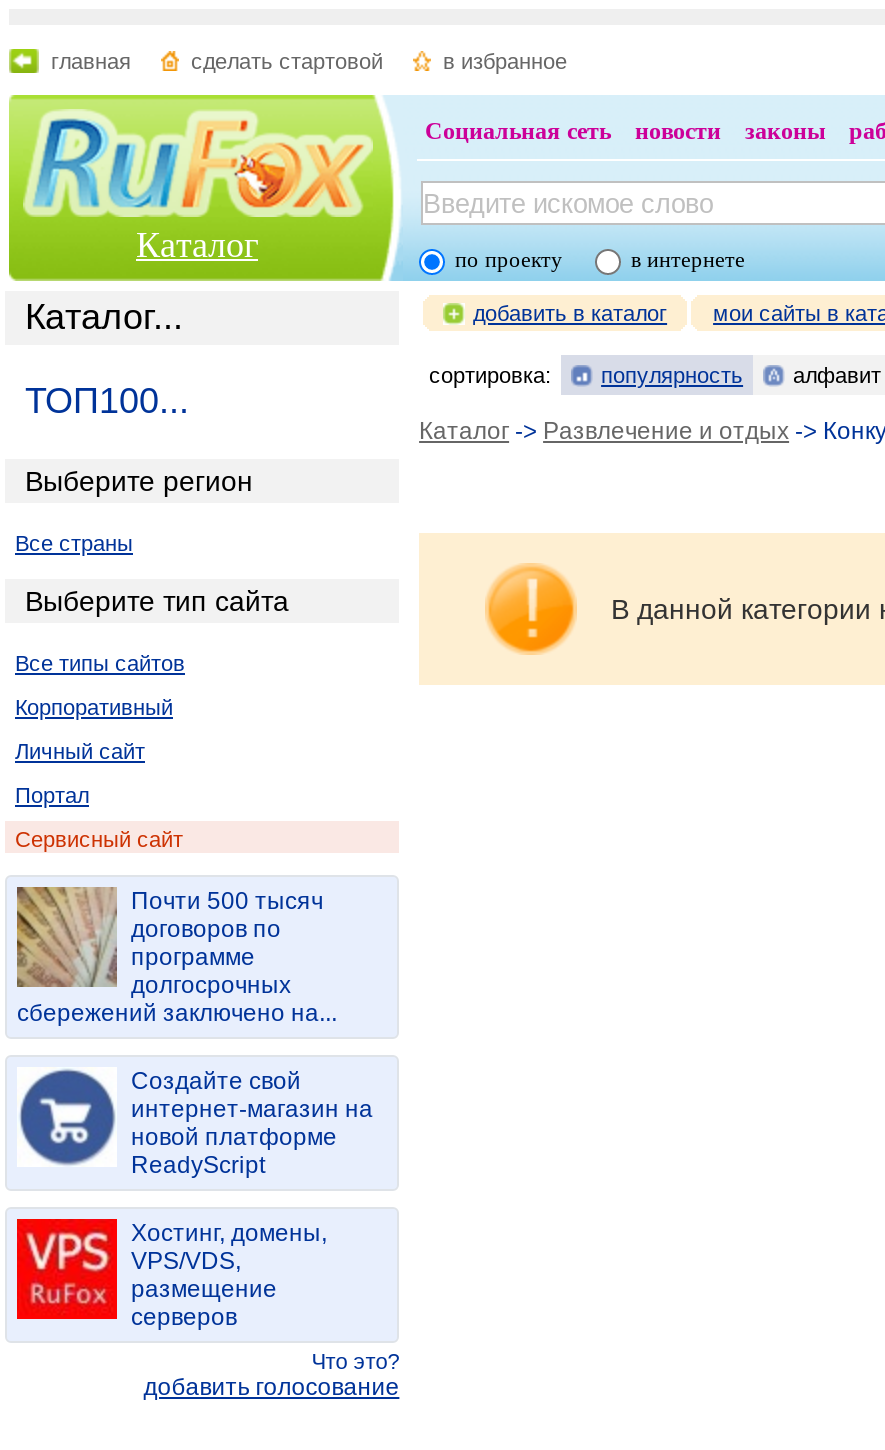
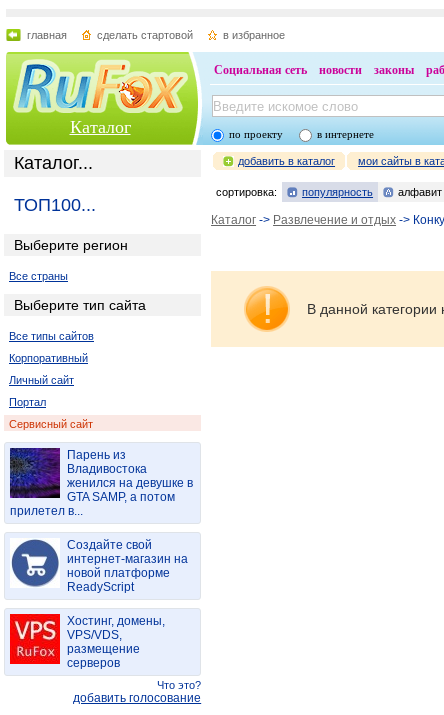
[15,885,337,1027] [image] | Почти 500 тысяч | договоров по | программе | долгосрочных | сбережений заключено на... -> [9,447,193,518] [image] | Парень из | Владивостока | женился на девушке в | GTA SAMP, а потом | прилетел в...

